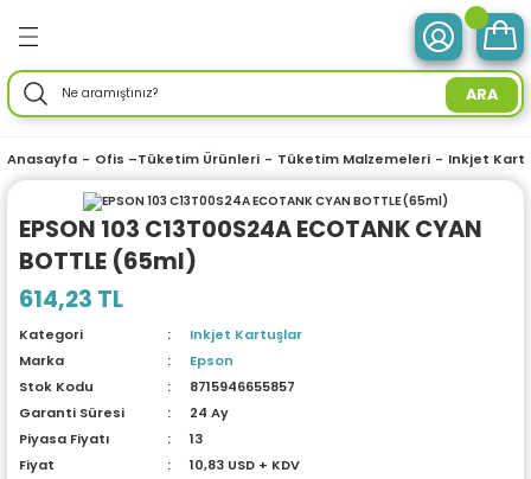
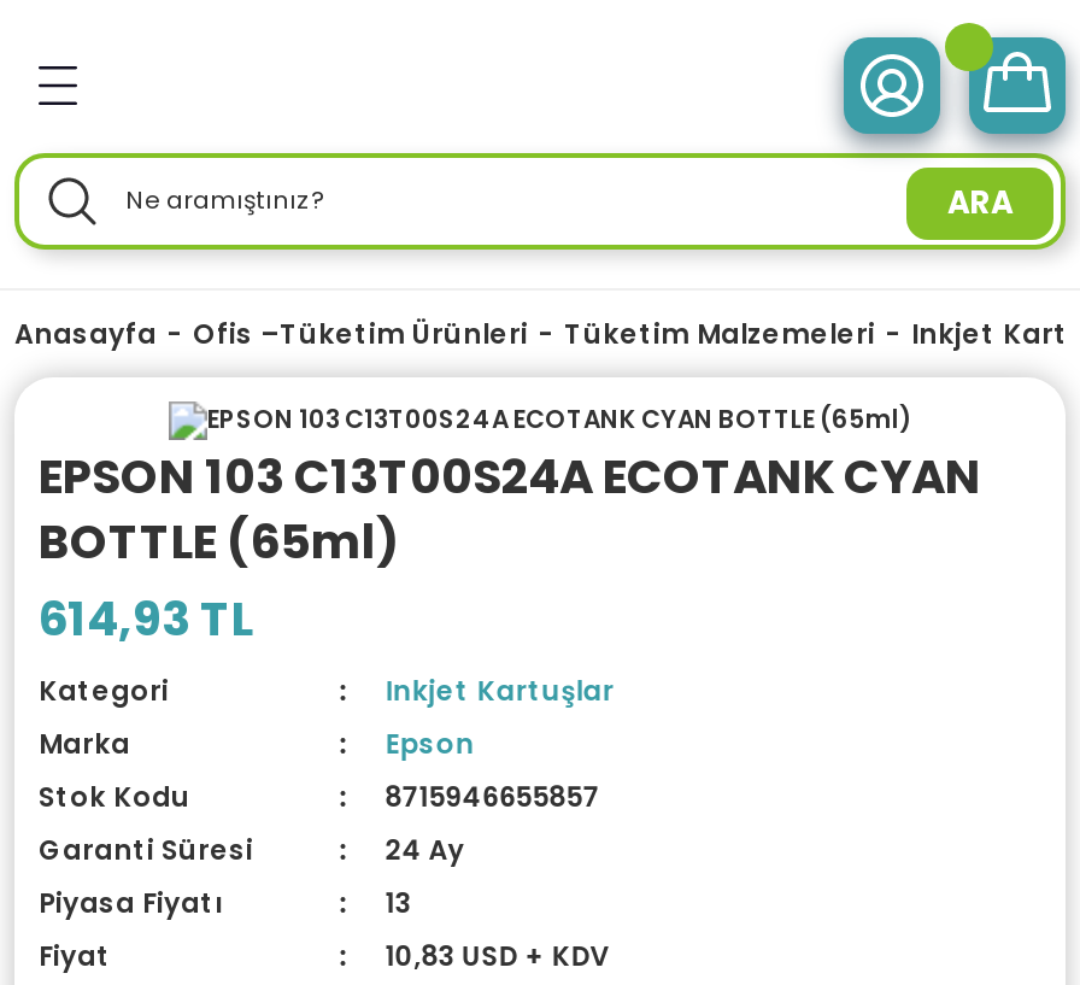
[19,283,123,315] 614,23 TL -> [39,587,253,652] 614,93 TL

